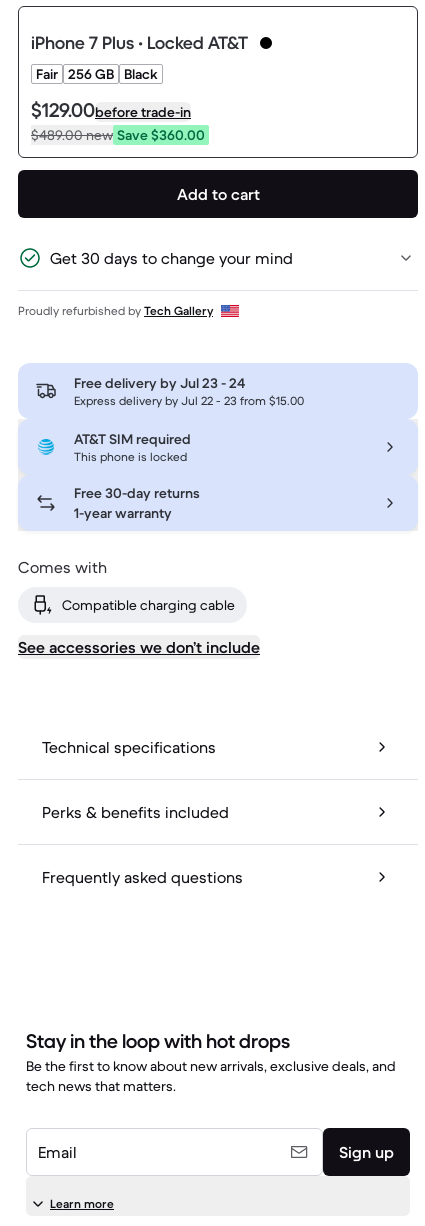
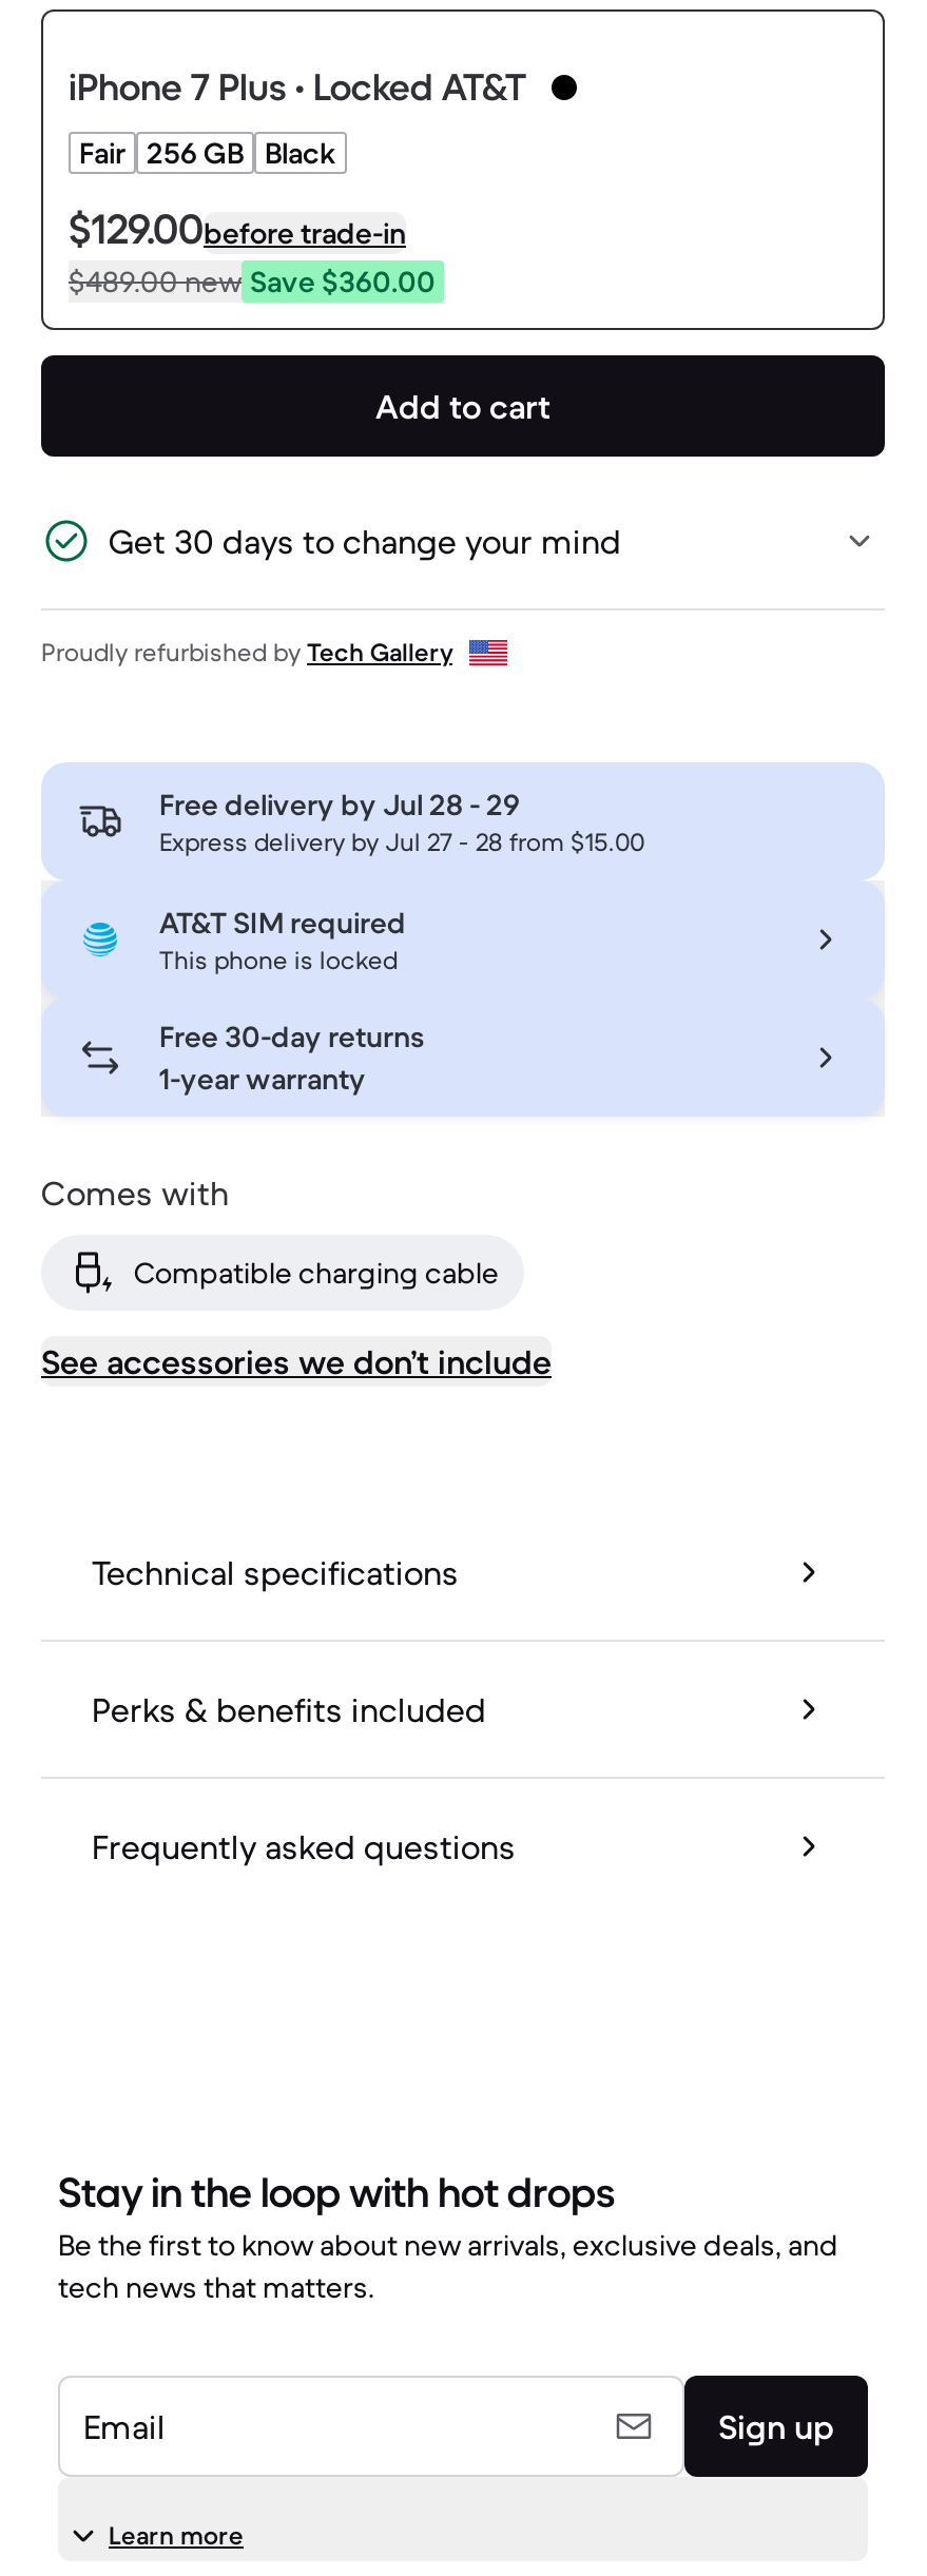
[74,374,245,392] Free delivery by Jul 23 - 24 -> [159,786,520,824] Free delivery by Jul 28 - 29
[74,393,304,408] Express delivery by Jul 22 - 23 from $15.00 -> [159,826,644,858] Express delivery by Jul 27 - 28 from $15.00

